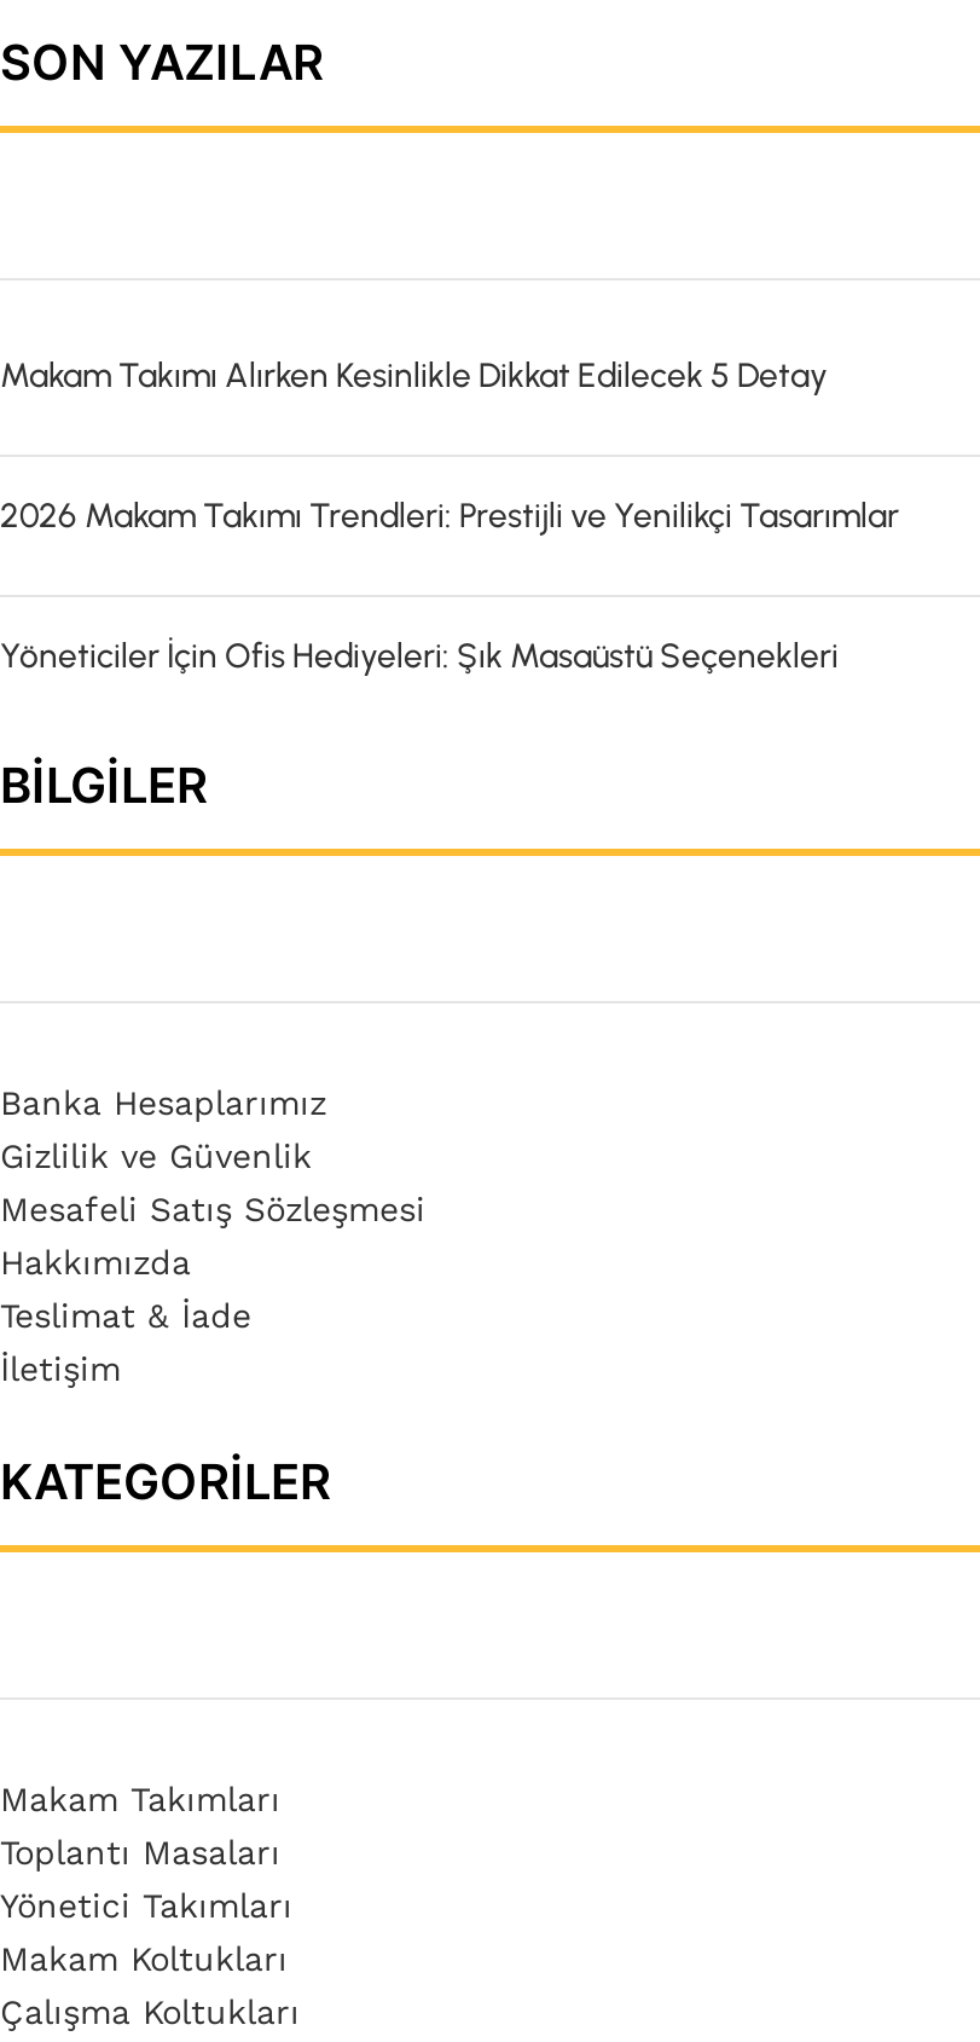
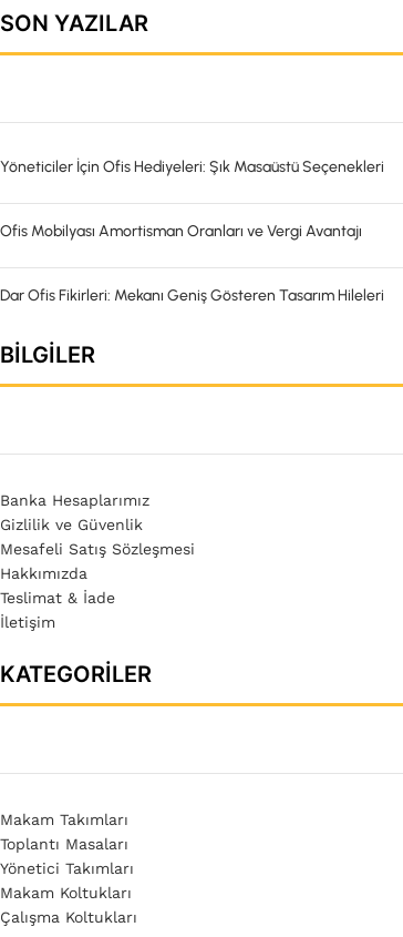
[0,356,899,537] Makam Takımı Alırken Kesinlikle Dikkat Edilecek 5 Detay | 2026 Makam Takımı Trendleri: Prestijli ve Yenilikçi Tasarımlar -> none
moved [0,636,839,677] -> [0,158,384,176]: Yöneticiler İçin Ofis Hediyeleri: Şık Masaüstü Seçenekleri
none -> [0,222,384,305] Ofis Mobilyası Amortisman Oranları ve Vergi Avantajı | Dar Ofis Fikirleri: Mekanı Geniş Gösteren Tasarım Hileleri

